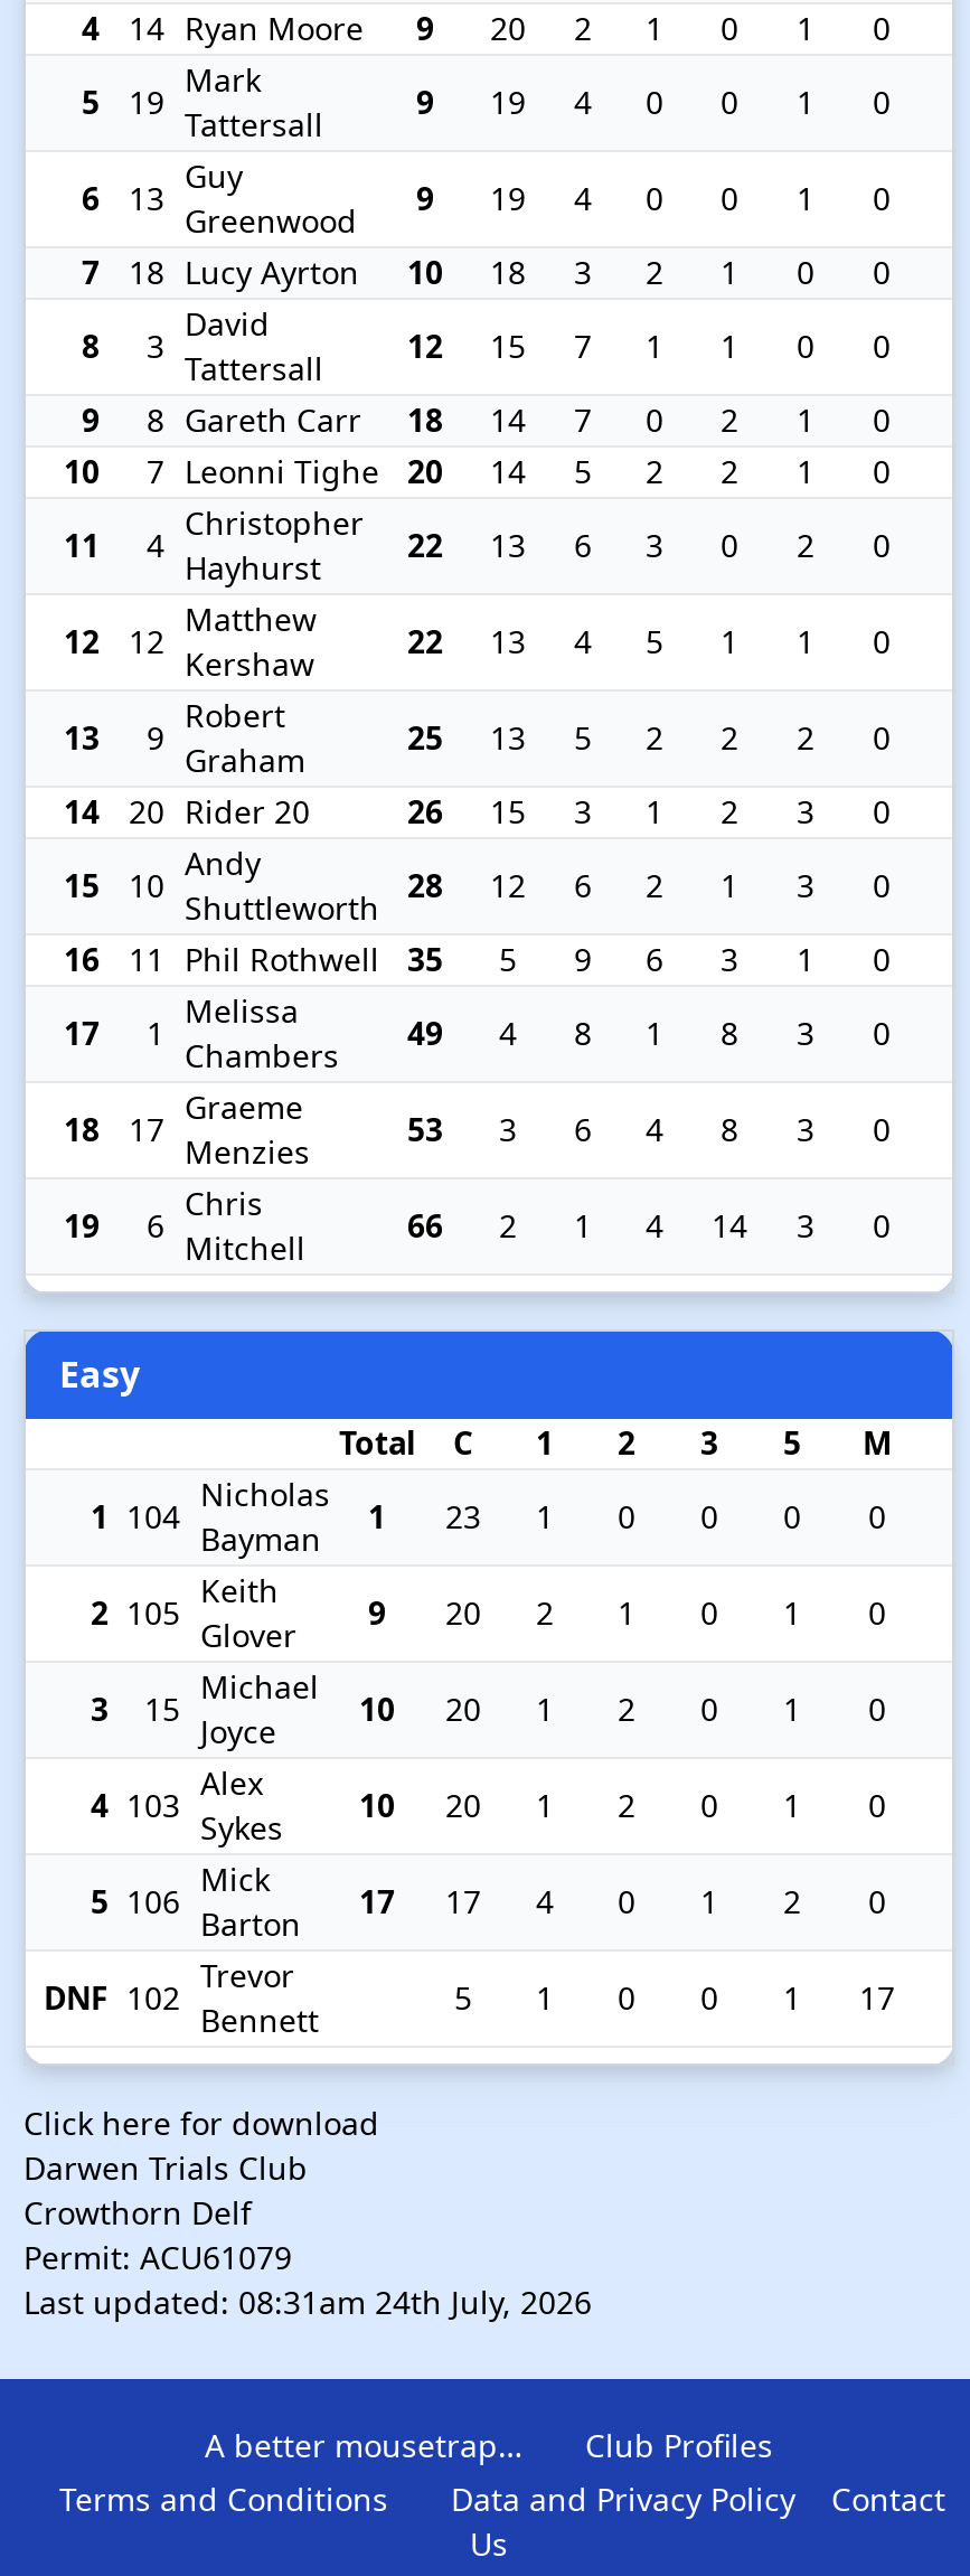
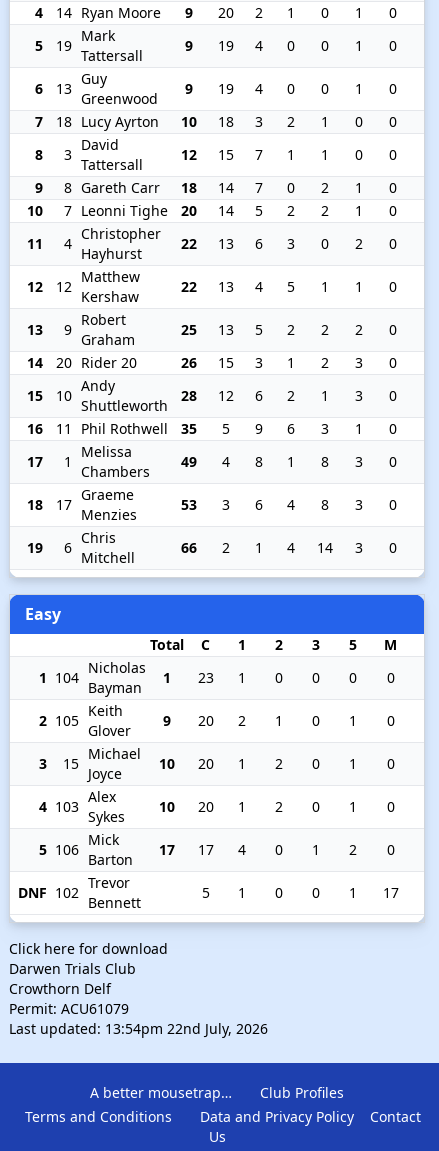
[23,2281,592,2323] Last updated: 08:31am 24th July, 2026 -> [9,1019,268,1038] Last updated: 13:54pm 22nd July, 2026

